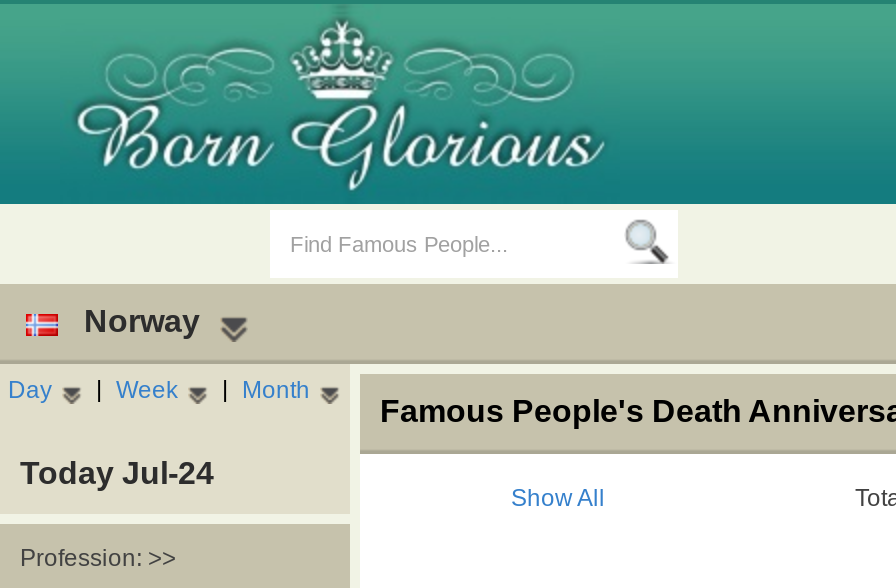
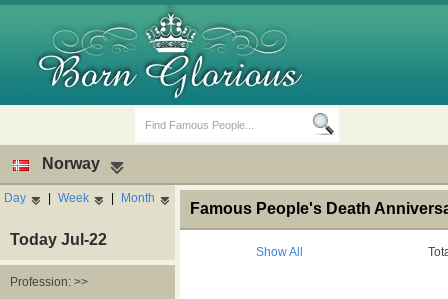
[20,456,214,490] Today Jul-24 -> [10,231,107,248] Today Jul-22

